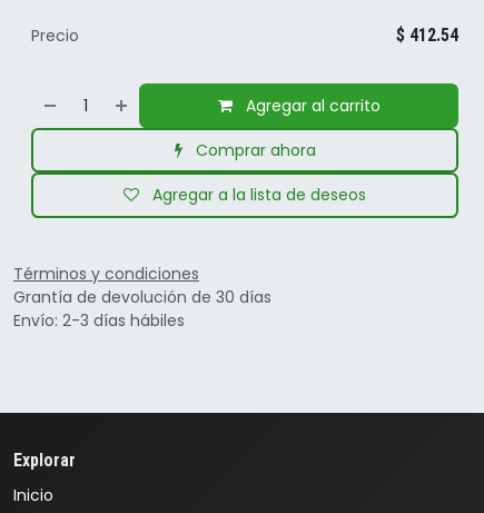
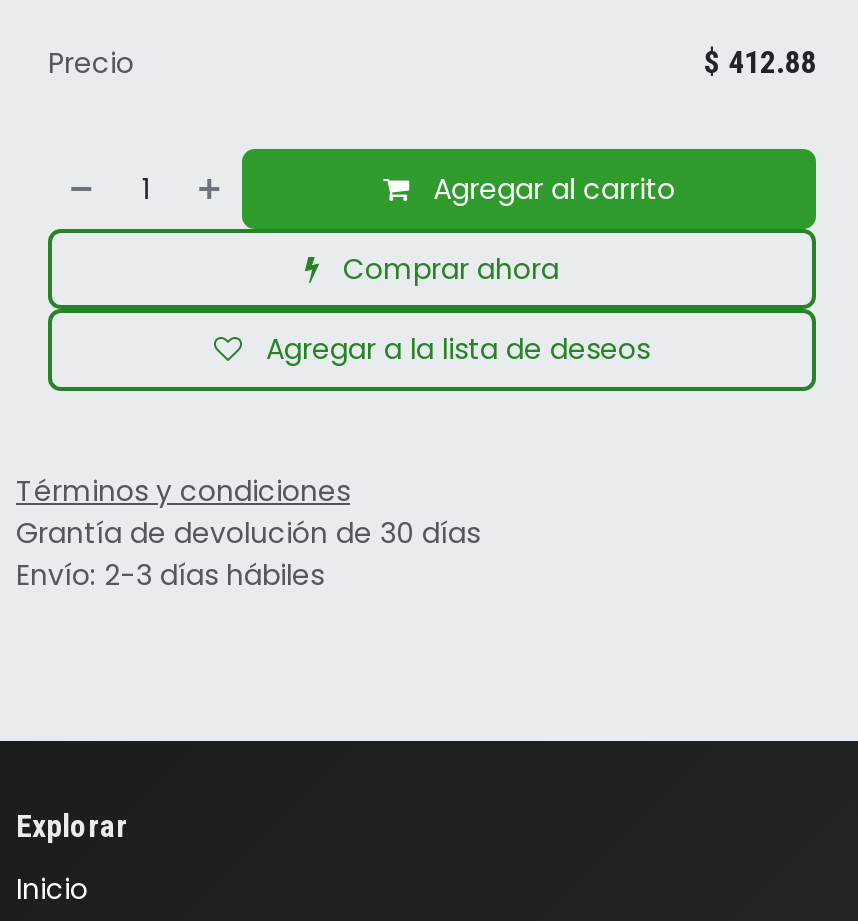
[396,25,458,46] $412.54 -> [704,43,816,81] $412.88

